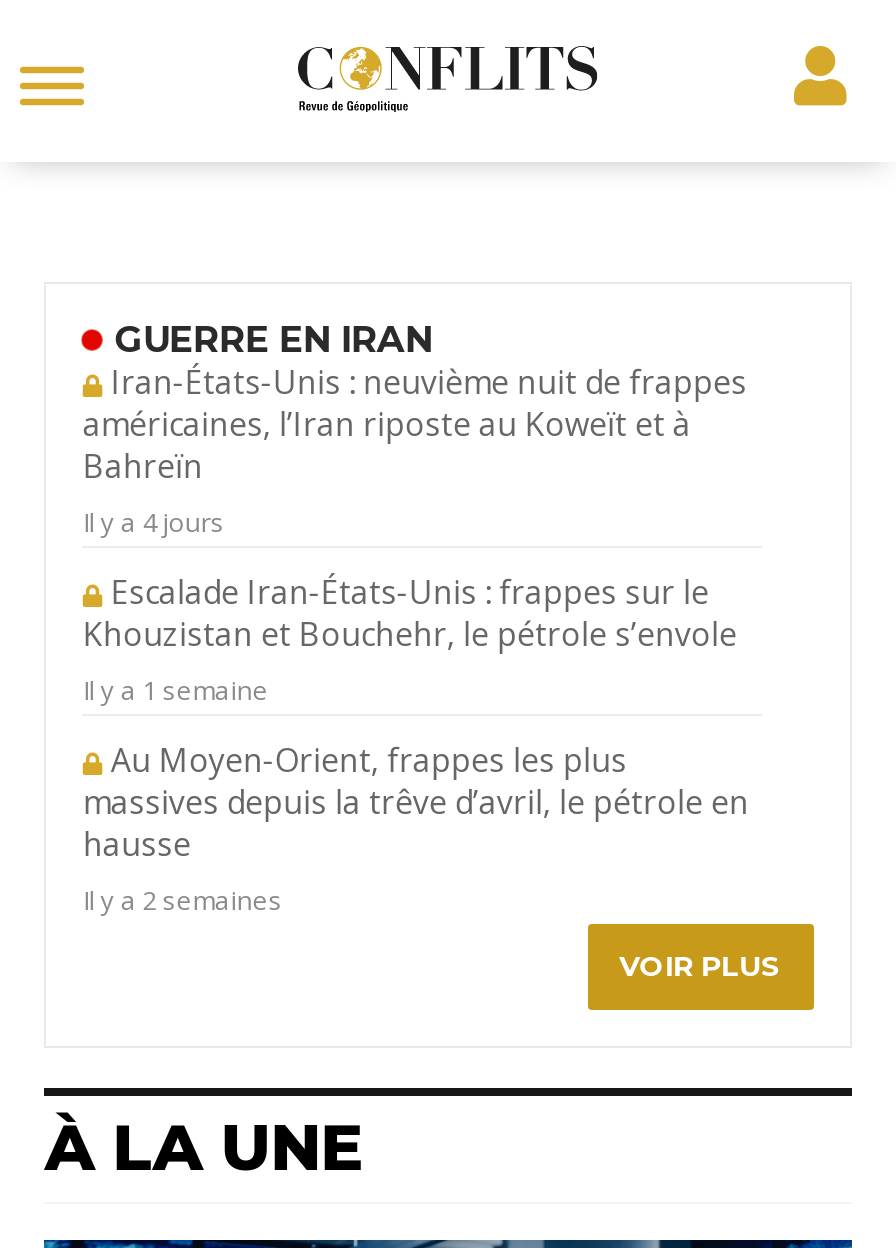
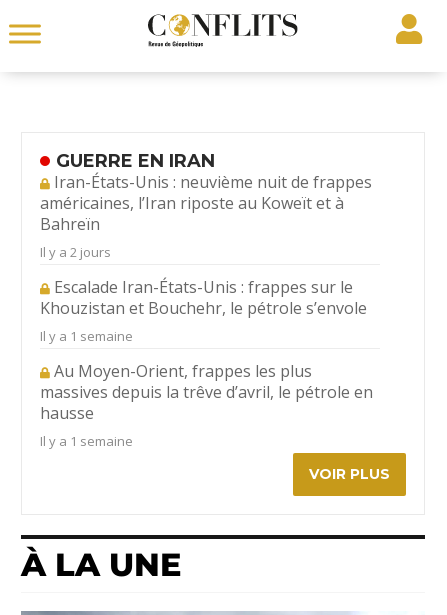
[83,503,225,539] Il y a 4 jours -> [40,243,111,261] Il y a 2 jours
[83,881,283,917] Il y a 2 semaines -> [40,432,133,450] Il y a 1 semaine

